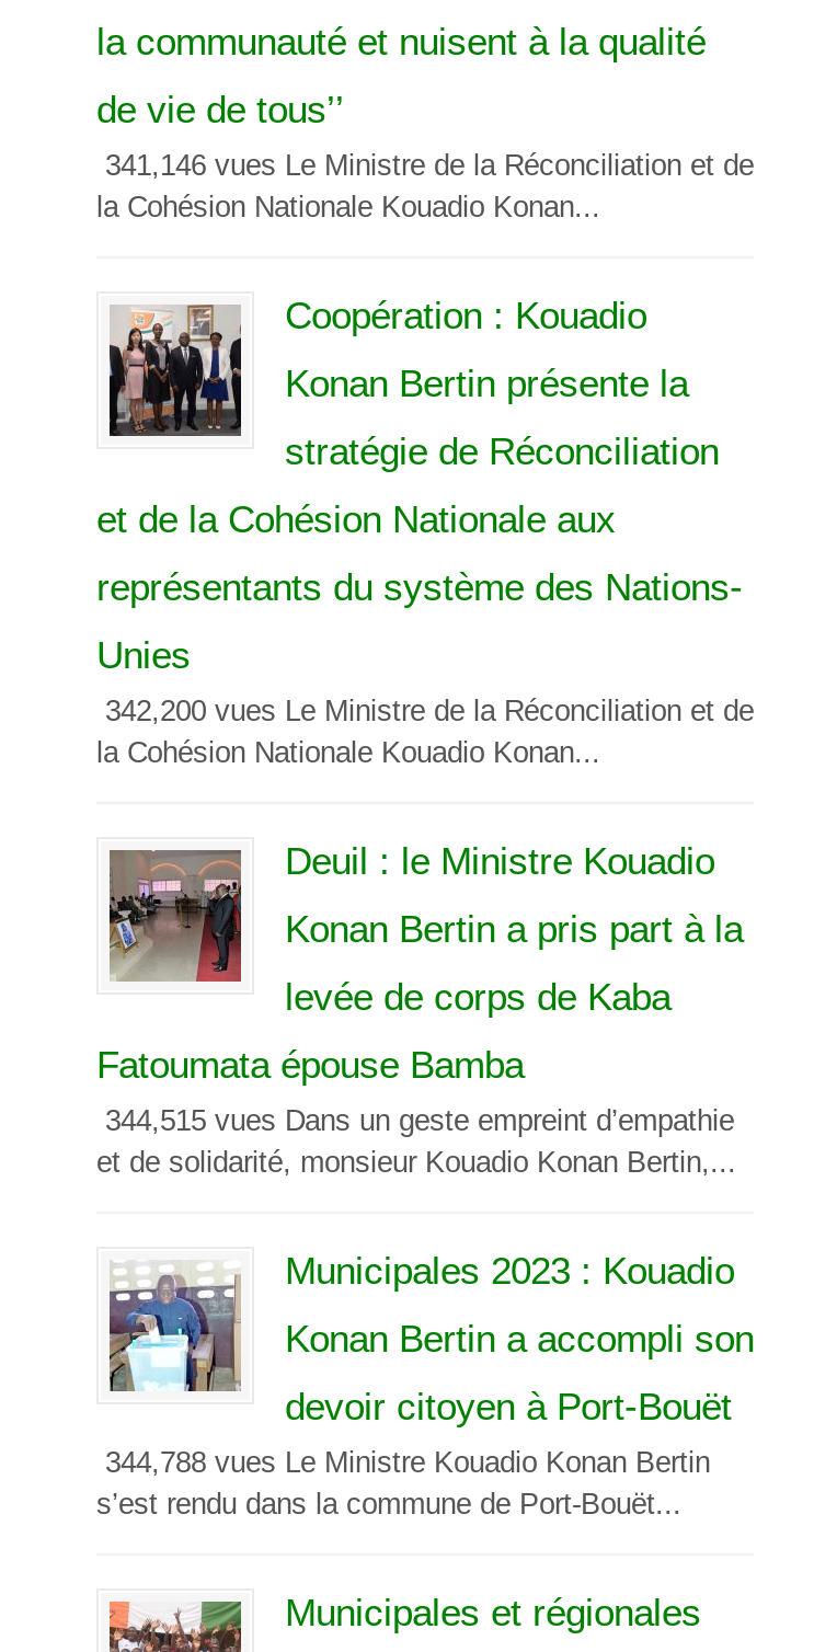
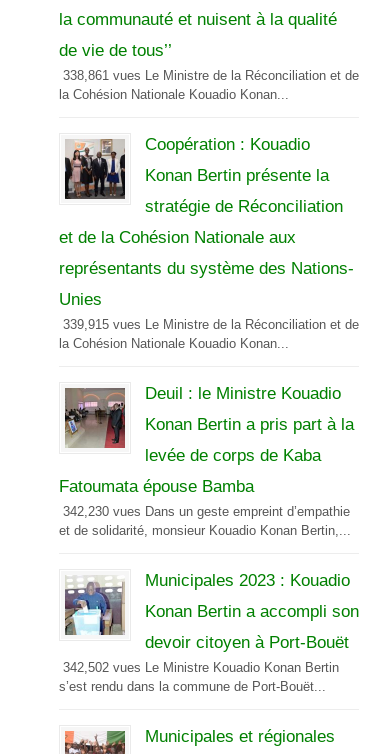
[96,149,754,182] 341,146 vues Le Ministre de la Réconciliation et de -> [59,68,359,83] 338,861 vues Le Ministre de la Réconciliation et de
[96,695,754,727] 342,200 vues Le Ministre de la Réconciliation et de -> [59,317,359,332] 339,915 vues Le Ministre de la Réconciliation et de
[96,1104,734,1137] 344,515 vues Dans un geste empreint d’empathie -> [59,504,350,519] 342,230 vues Dans un geste empreint d’empathie
[96,1446,710,1479] 344,788 vues Le Ministre Kouadio Konan Bertin -> [59,660,339,675] 342,502 vues Le Ministre Kouadio Konan Bertin

